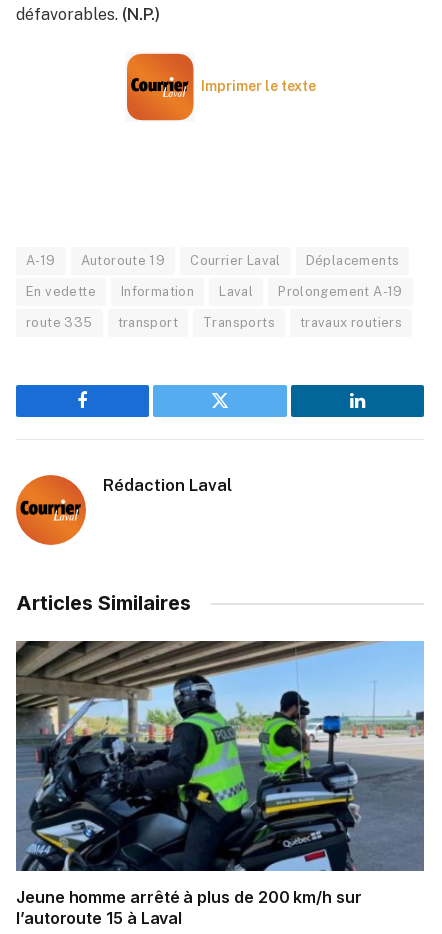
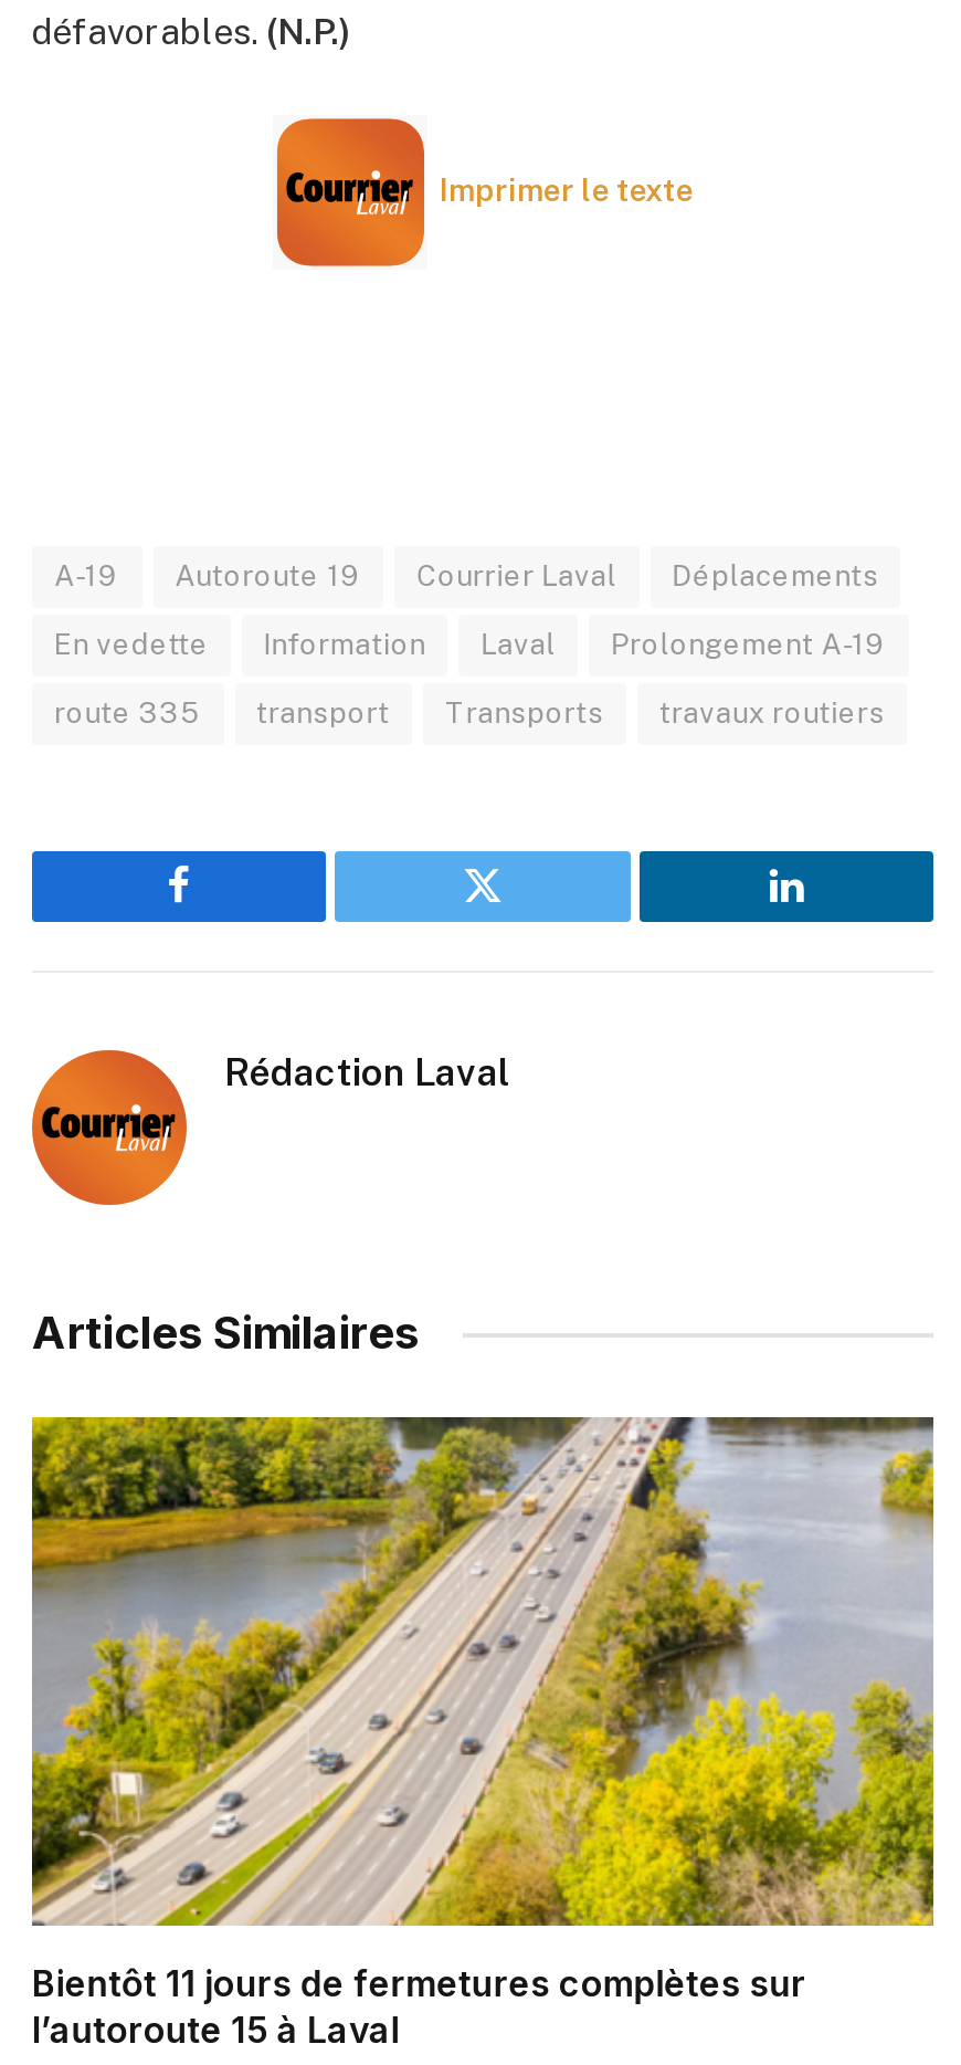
[15,640,425,907] [image] | Jeune homme arrêté à plus de 200 km/h sur -> [30,1415,936,2005] [image] | Bientôt 11 jours de fermetures complètes sur

